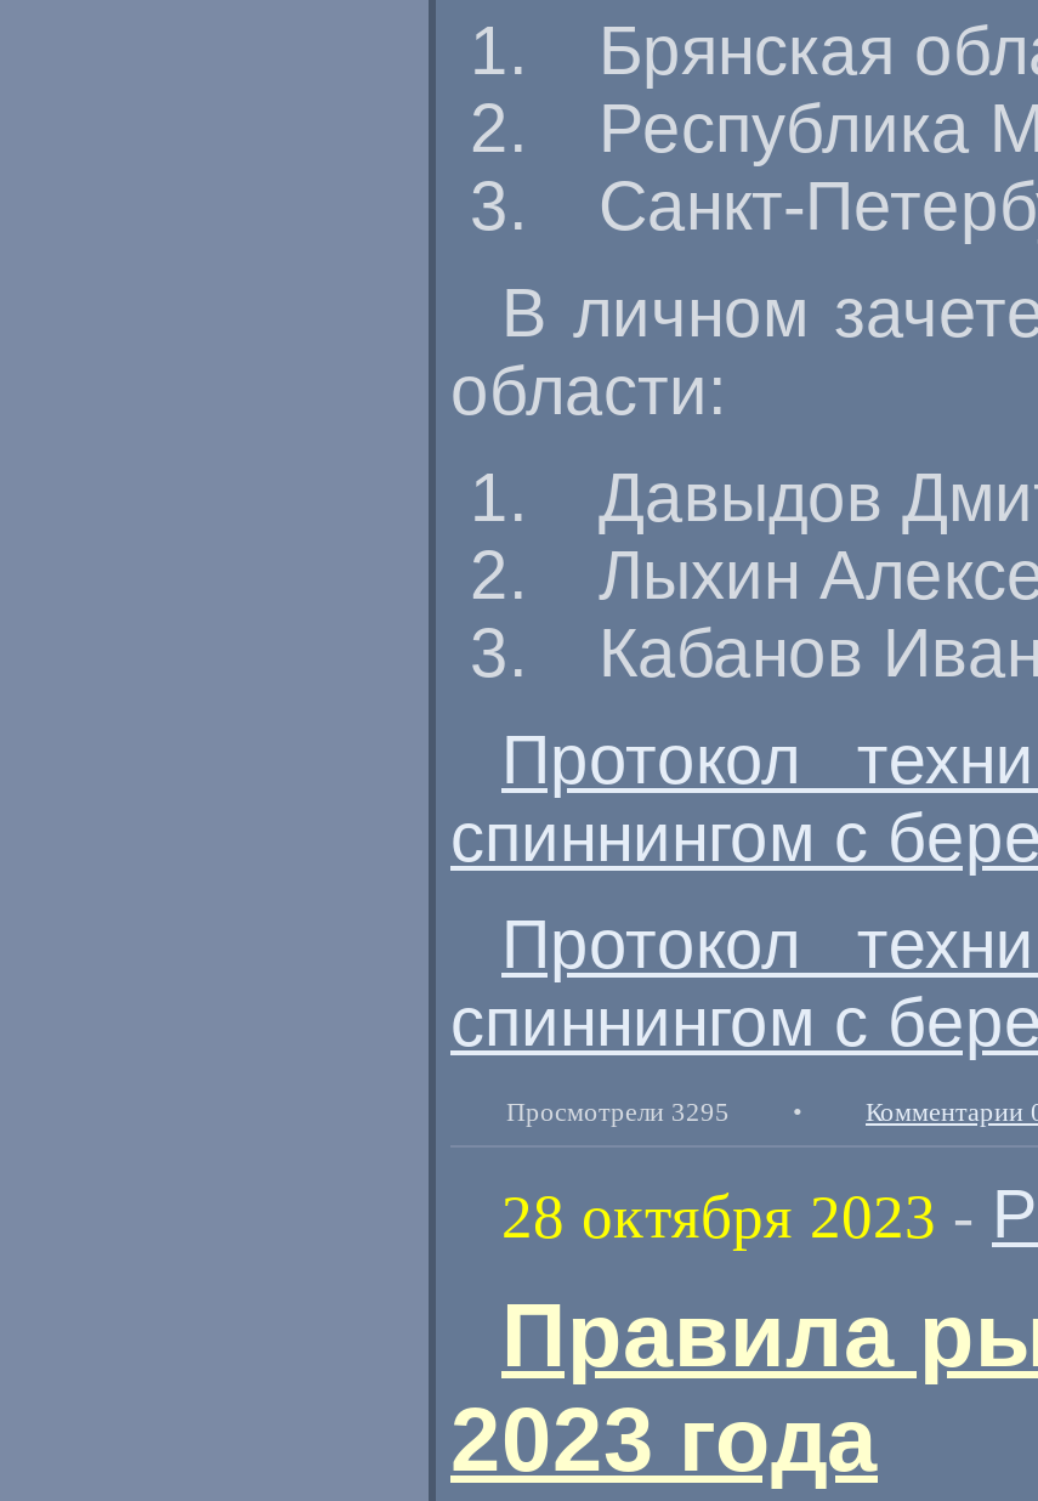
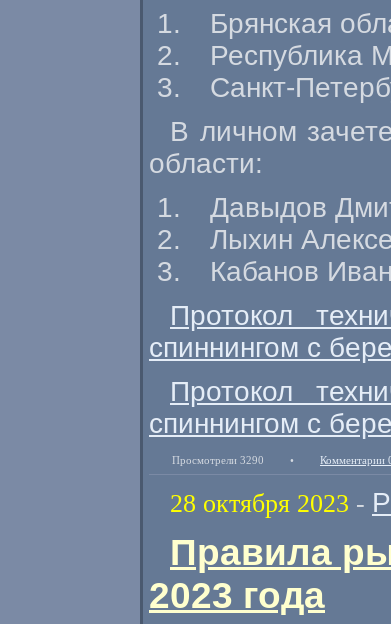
[506,1097,730,1126] Просмотрели 3295 -> [172,454,264,466] Просмотрели 3290

